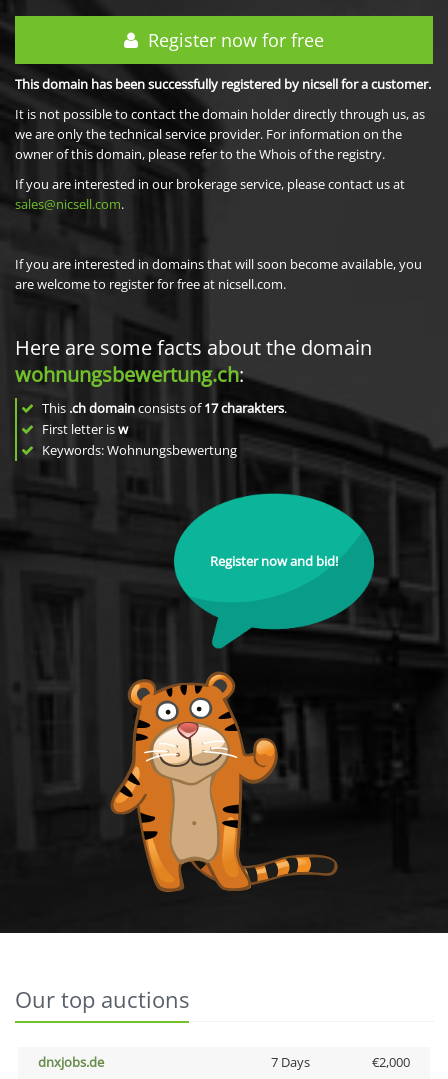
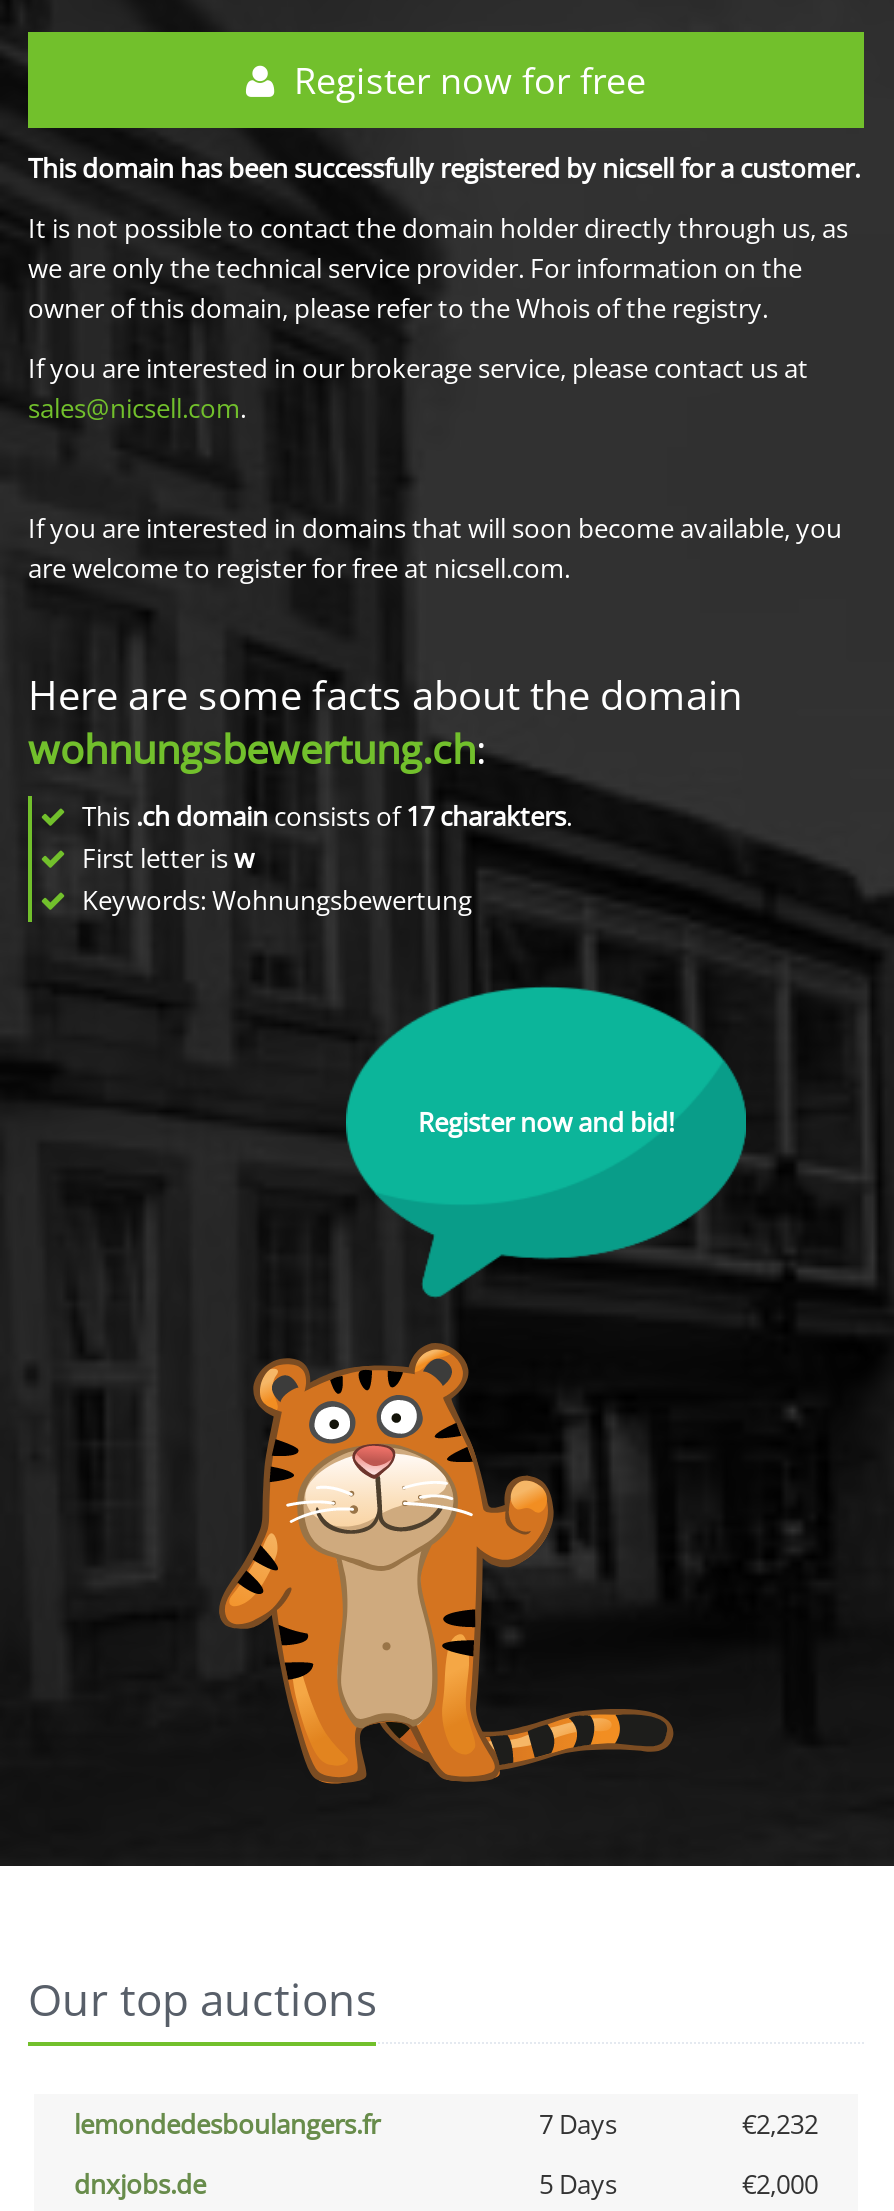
none -> [74,2106,818,2142] lemondedesboulangers.fr | 7 Days | €2,232
[270,1053,309,1071] 7 Days -> [539,2166,617,2202] 5 Days

